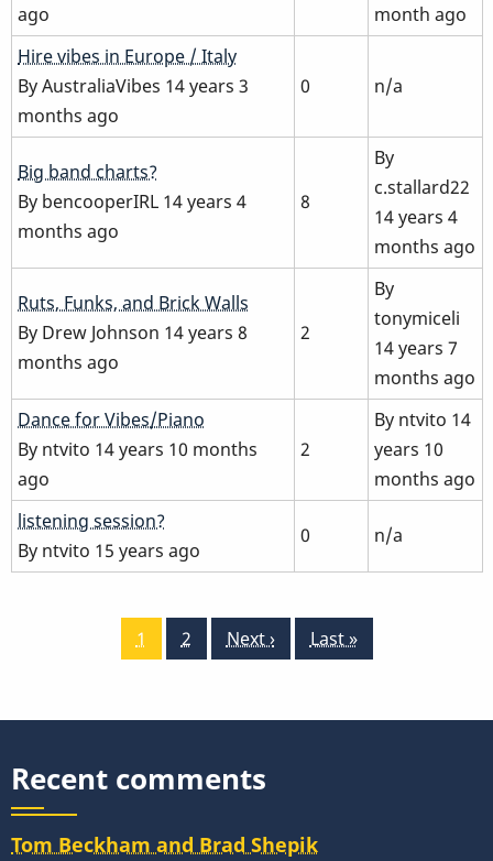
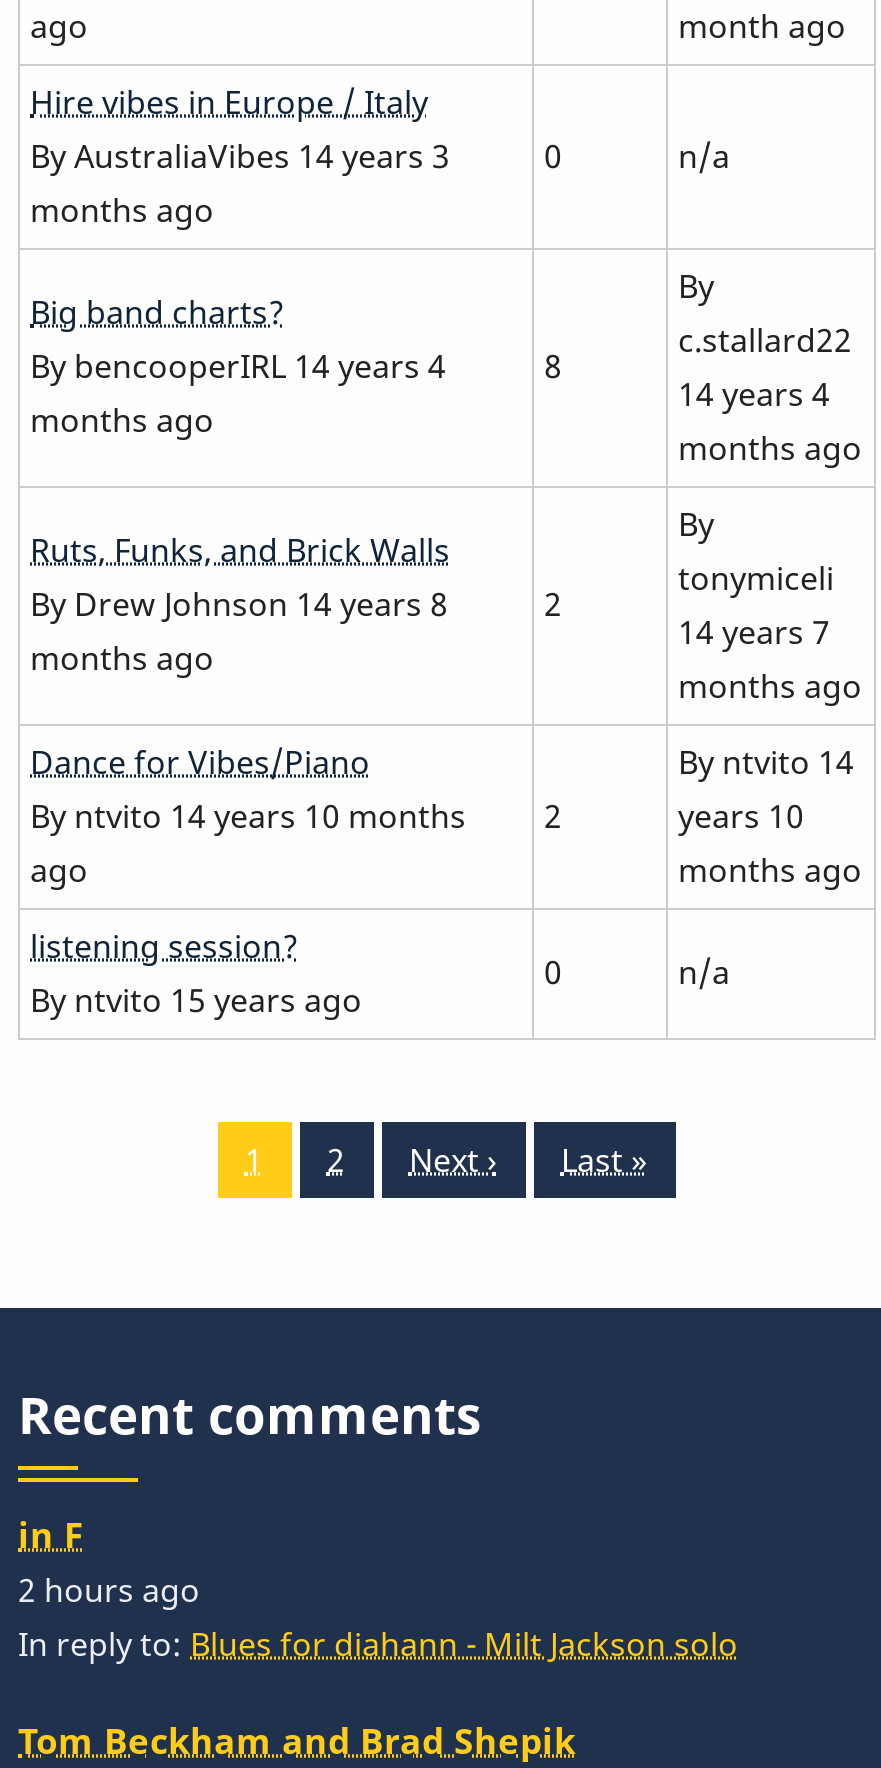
none -> [18,1511,738,1667] in F | 2 hours ago | In reply to: Blues for diahann - Milt Jackson solo

